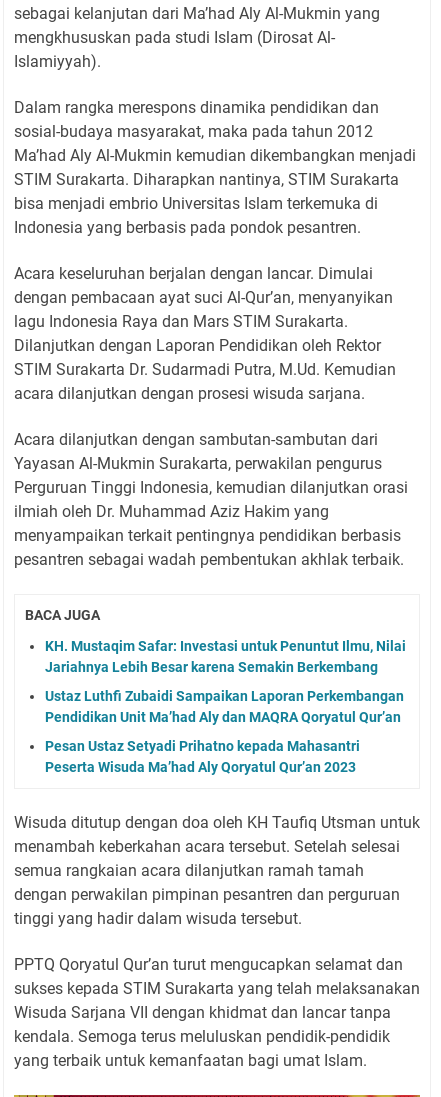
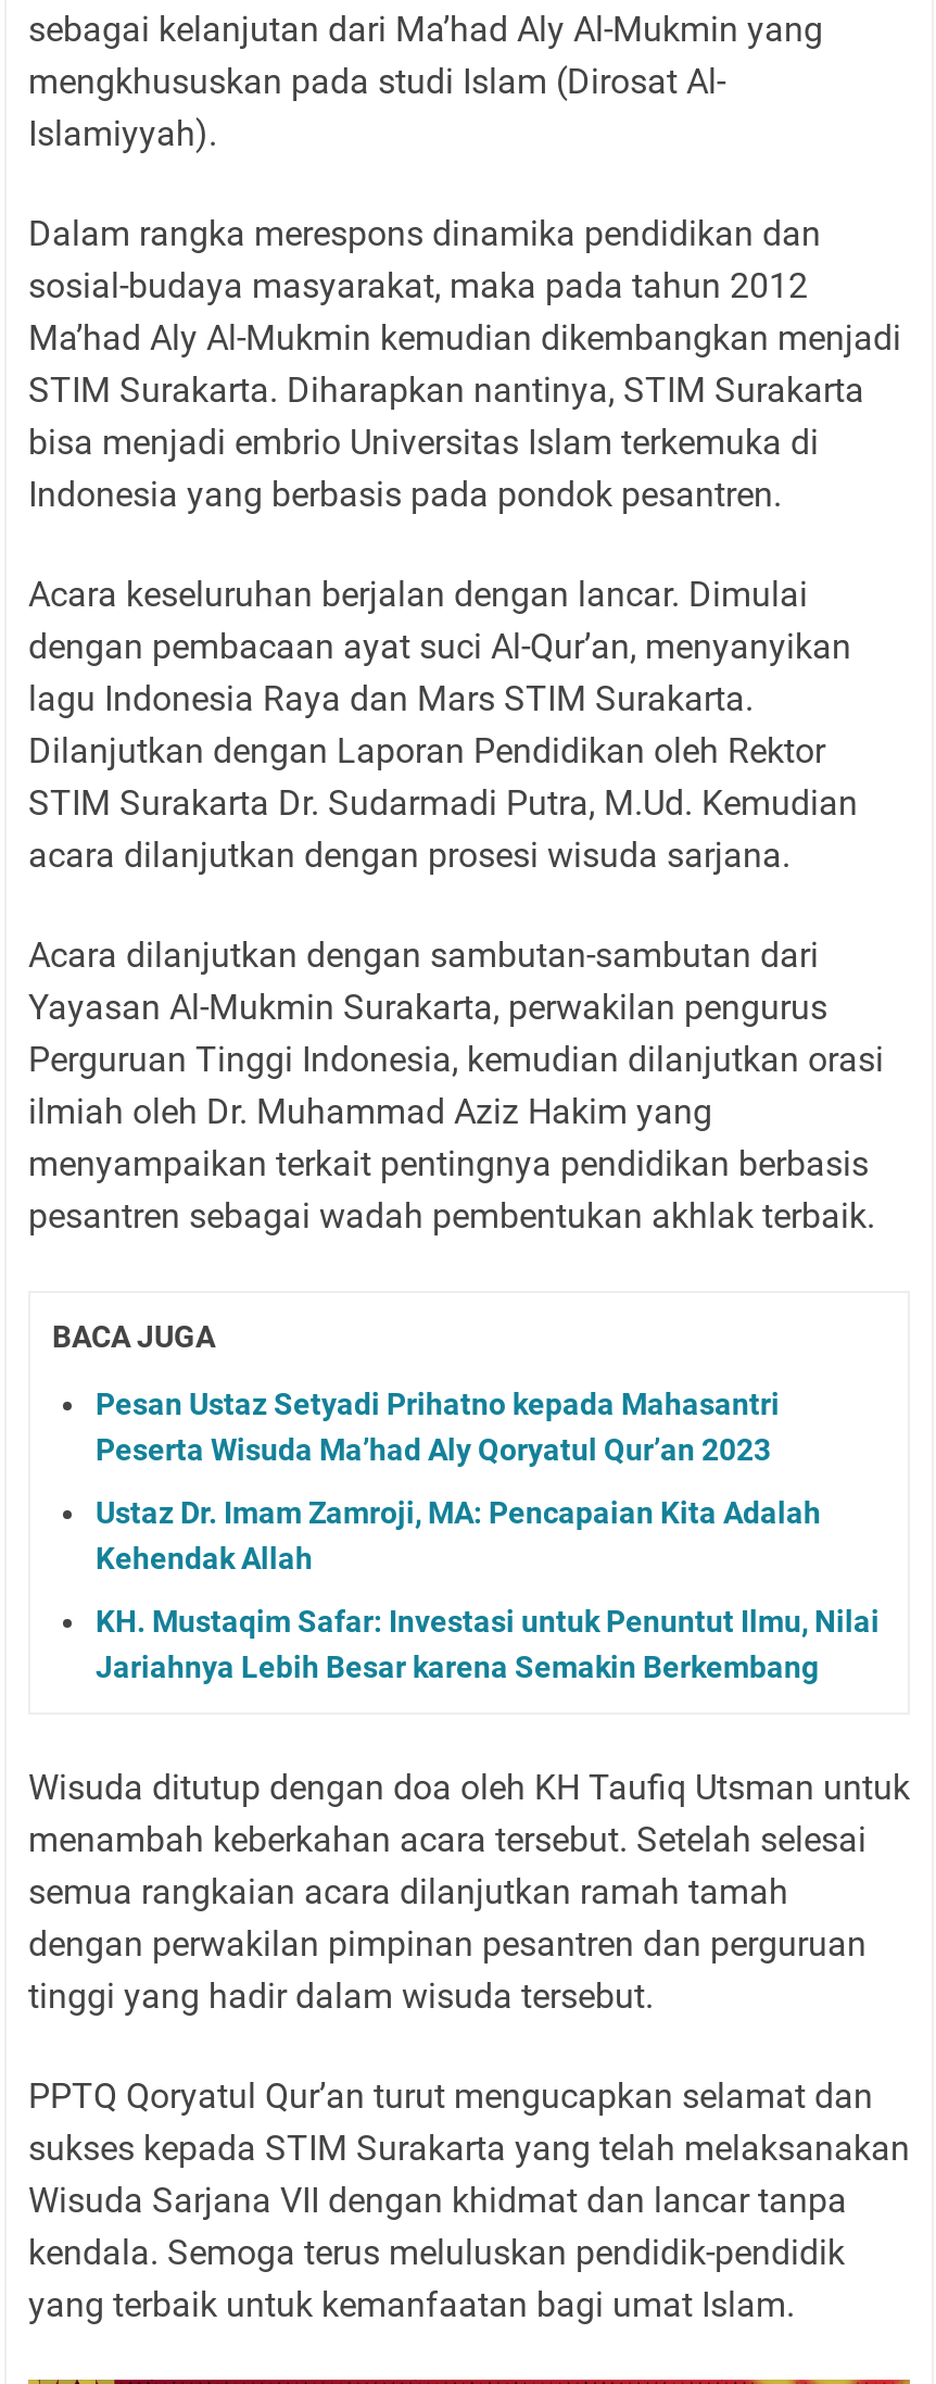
none -> [96,1494,821,1575] Ustaz Dr. Imam Zamroji, MA: Pencapaian Kita Adalah | Kehendak Allah
moved [45,638,406,675] -> [96,1603,880,1683]: KH. Mustaqim Safar: Investasi untuk Penuntut Ilmu, Nilai | Jariahnya Lebih Besar karena Semakin Berkembang
[45,688,404,725] Ustaz Luthfi Zubaidi Sampaikan Laporan Perkembangan | Pendidikan Unit Ma’had Aly dan MAQRA Qoryatul Qur’an -> none
moved [45,738,360,775] -> [96,1386,780,1466]: Pesan Ustaz Setyadi Prihatno kepada Mahasantri | Peserta Wisuda Ma’had Aly Qoryatul Qur’an 2023

